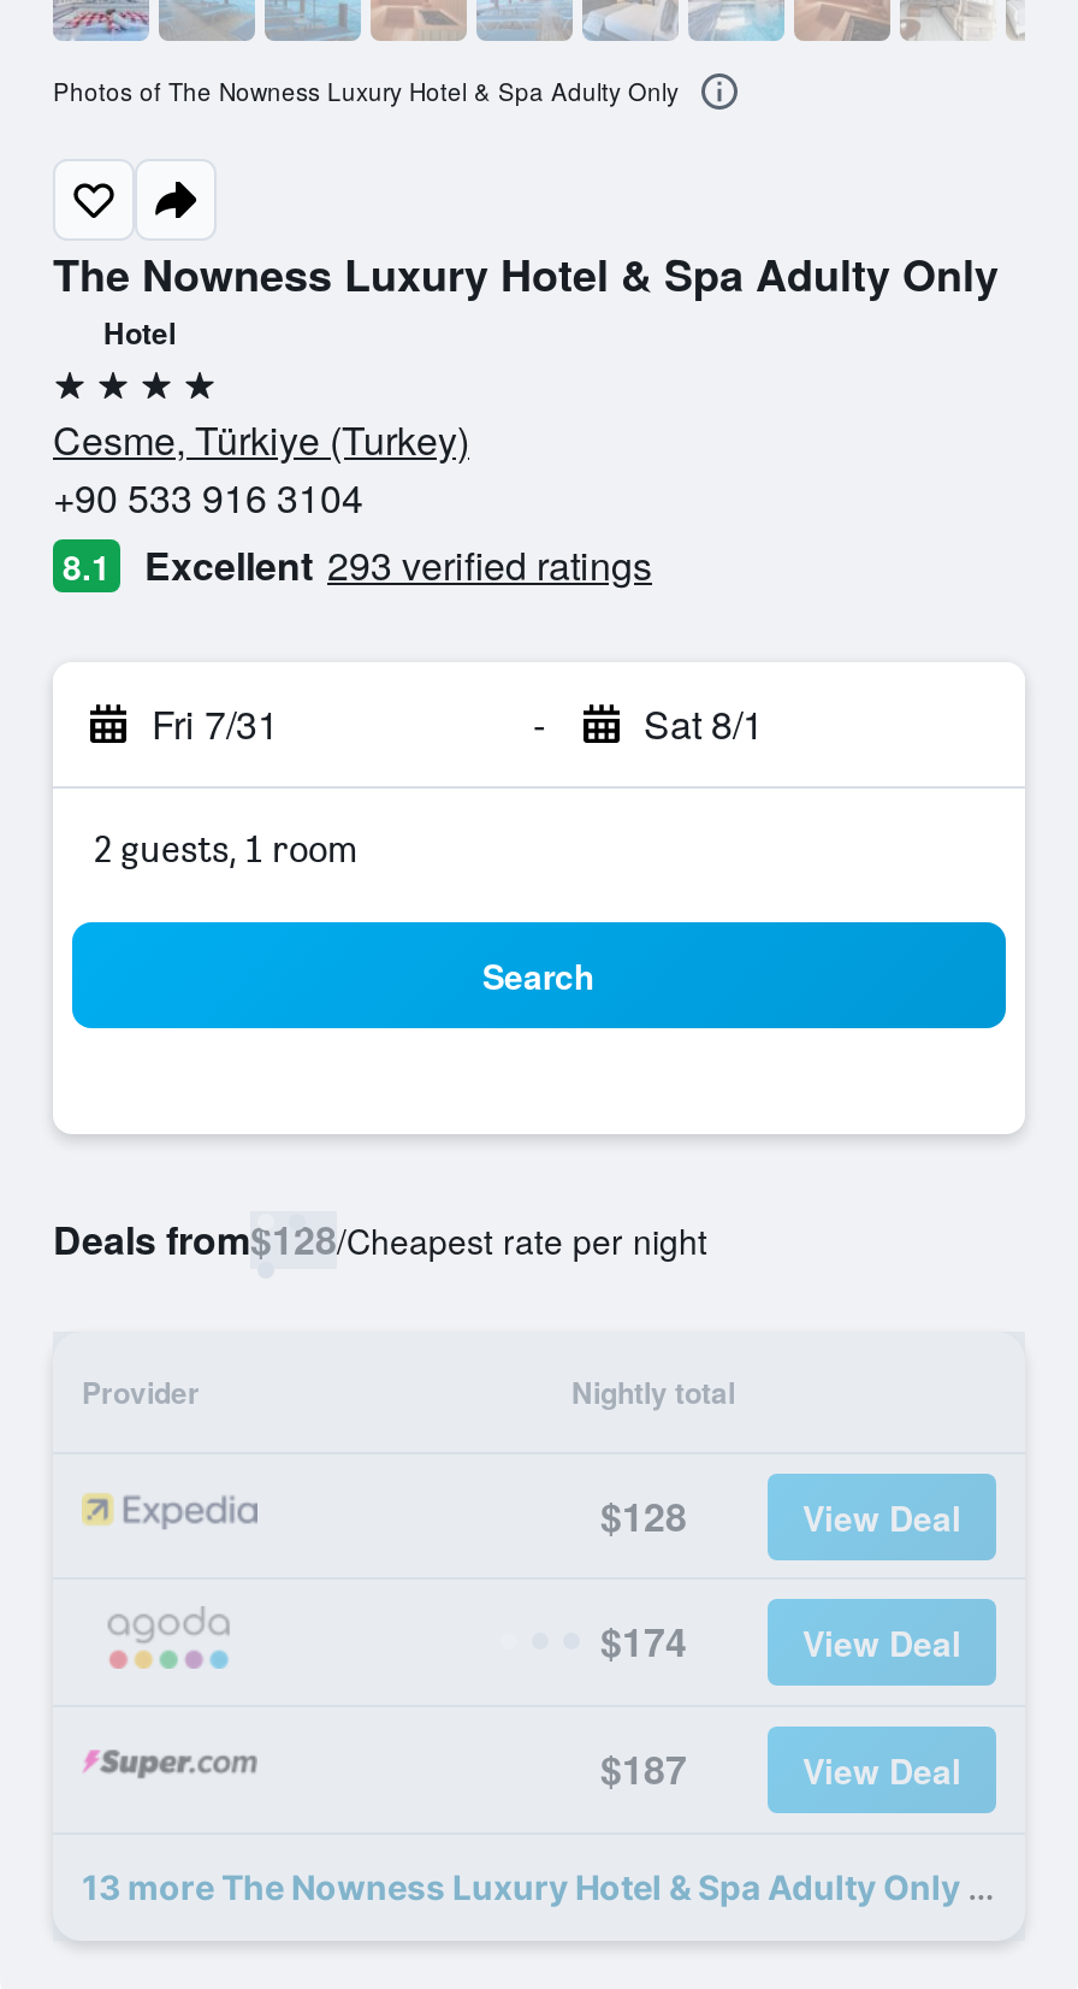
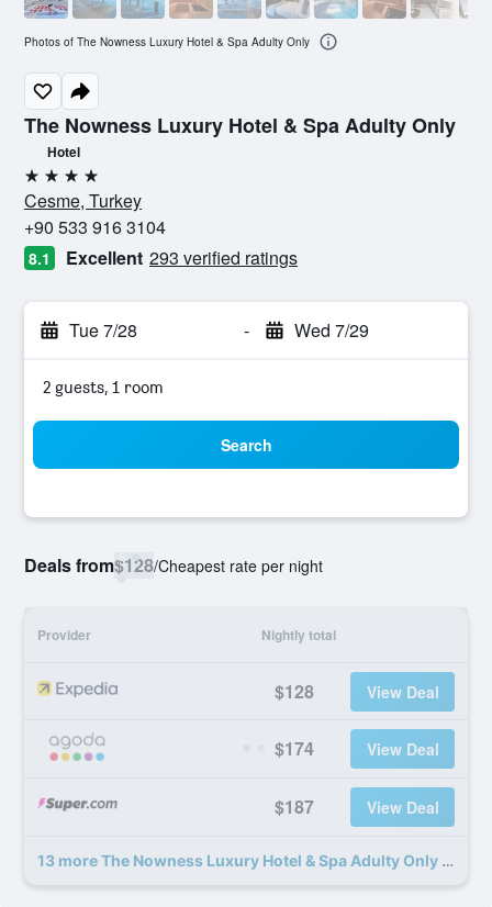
[53,412,469,467] Cesme, Türkiye (Turkey) -> [24,188,142,213] Cesme, Turkey
[152,696,279,751] Fri 7/31 -> [69,317,137,343] Tue 7/28
[644,696,764,751] Sat 8/1 -> [294,317,368,343] Wed 7/29

